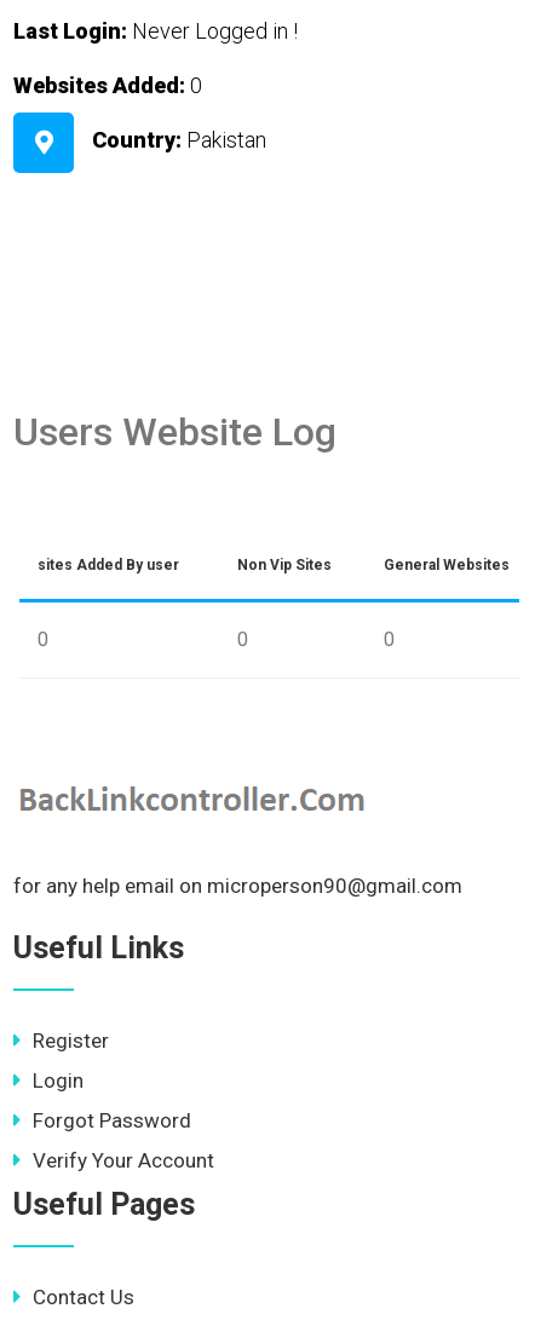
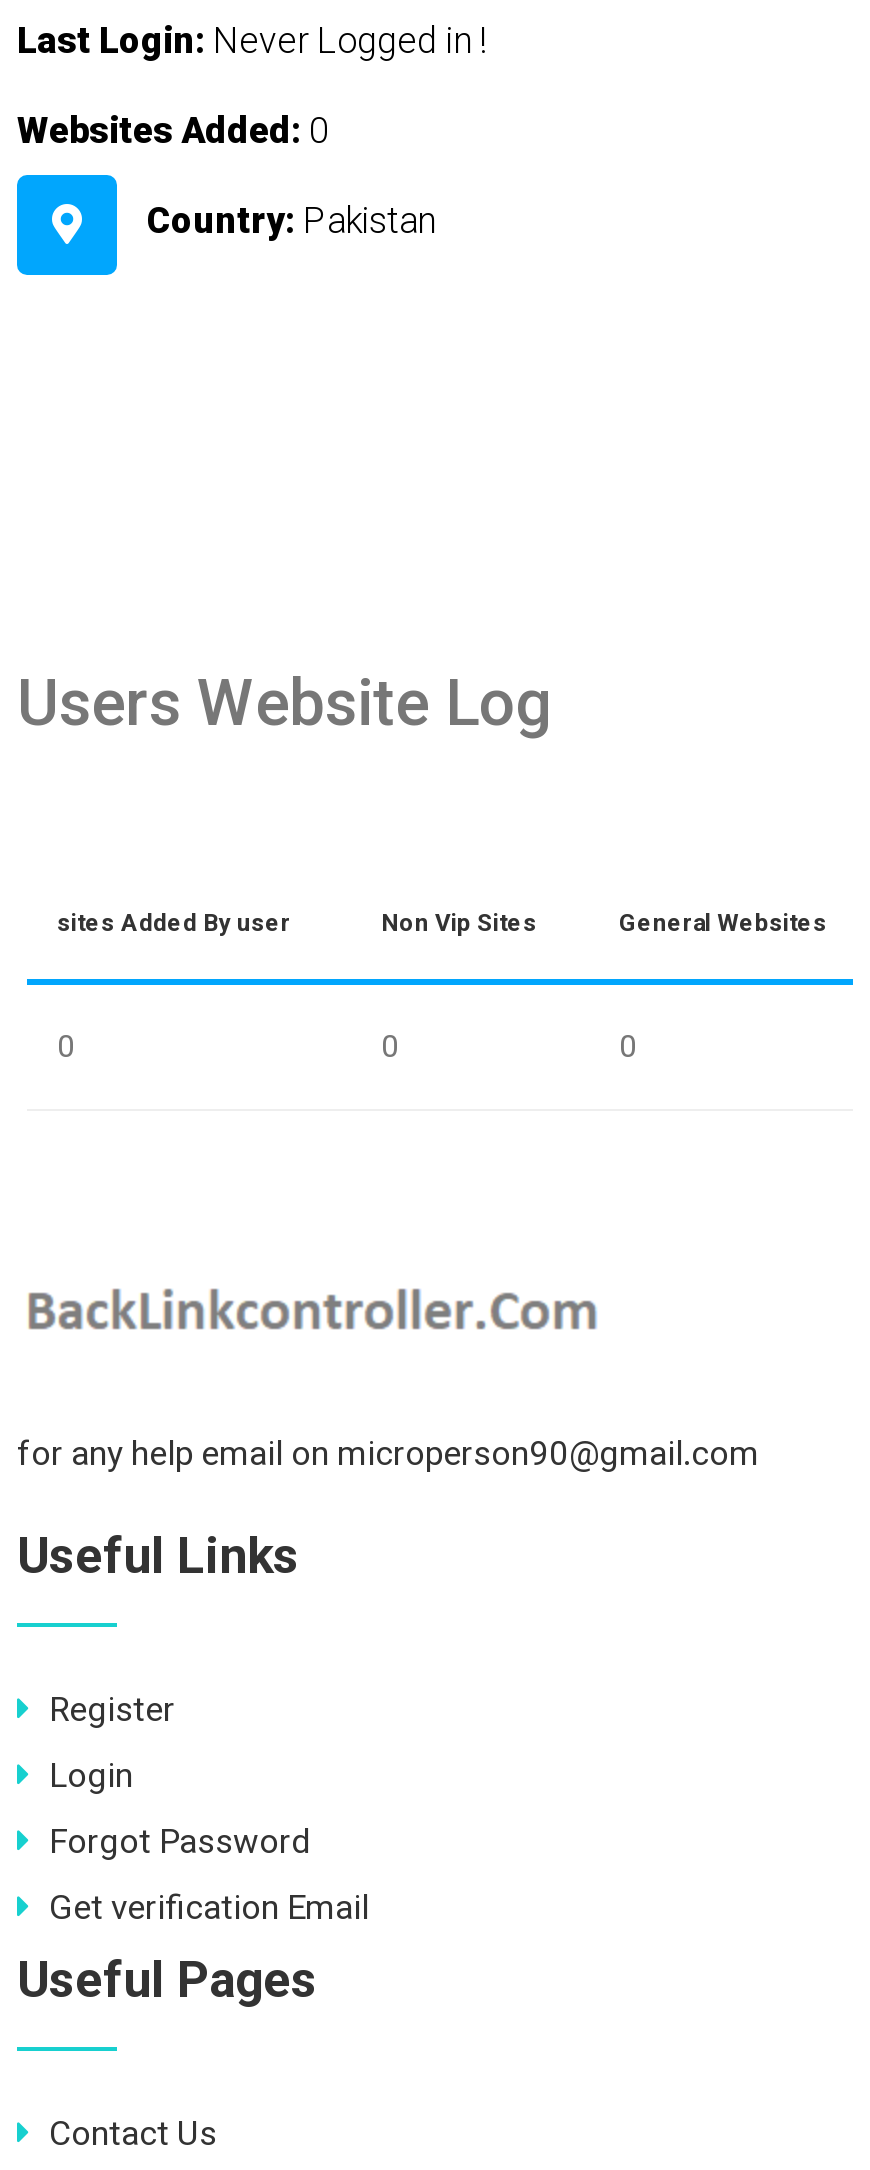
[33,1148,214,1172] Verify Your Account -> [49,1887,369,1927] Get verification Email

